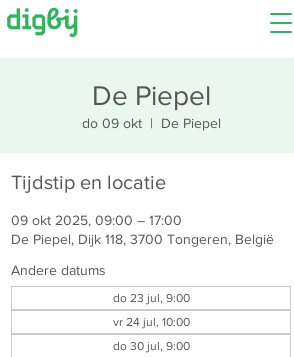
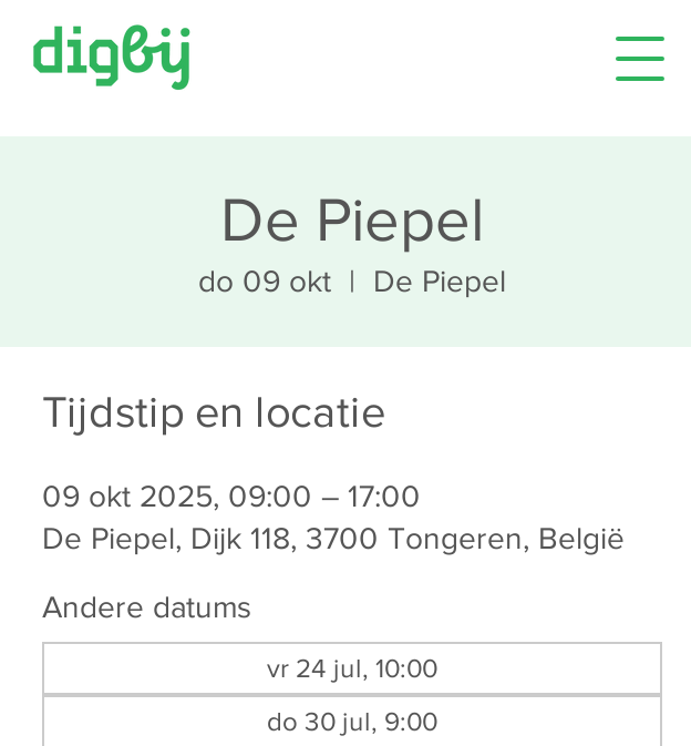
[112,291,189,305] do 23 jul, 9:00 -> none

